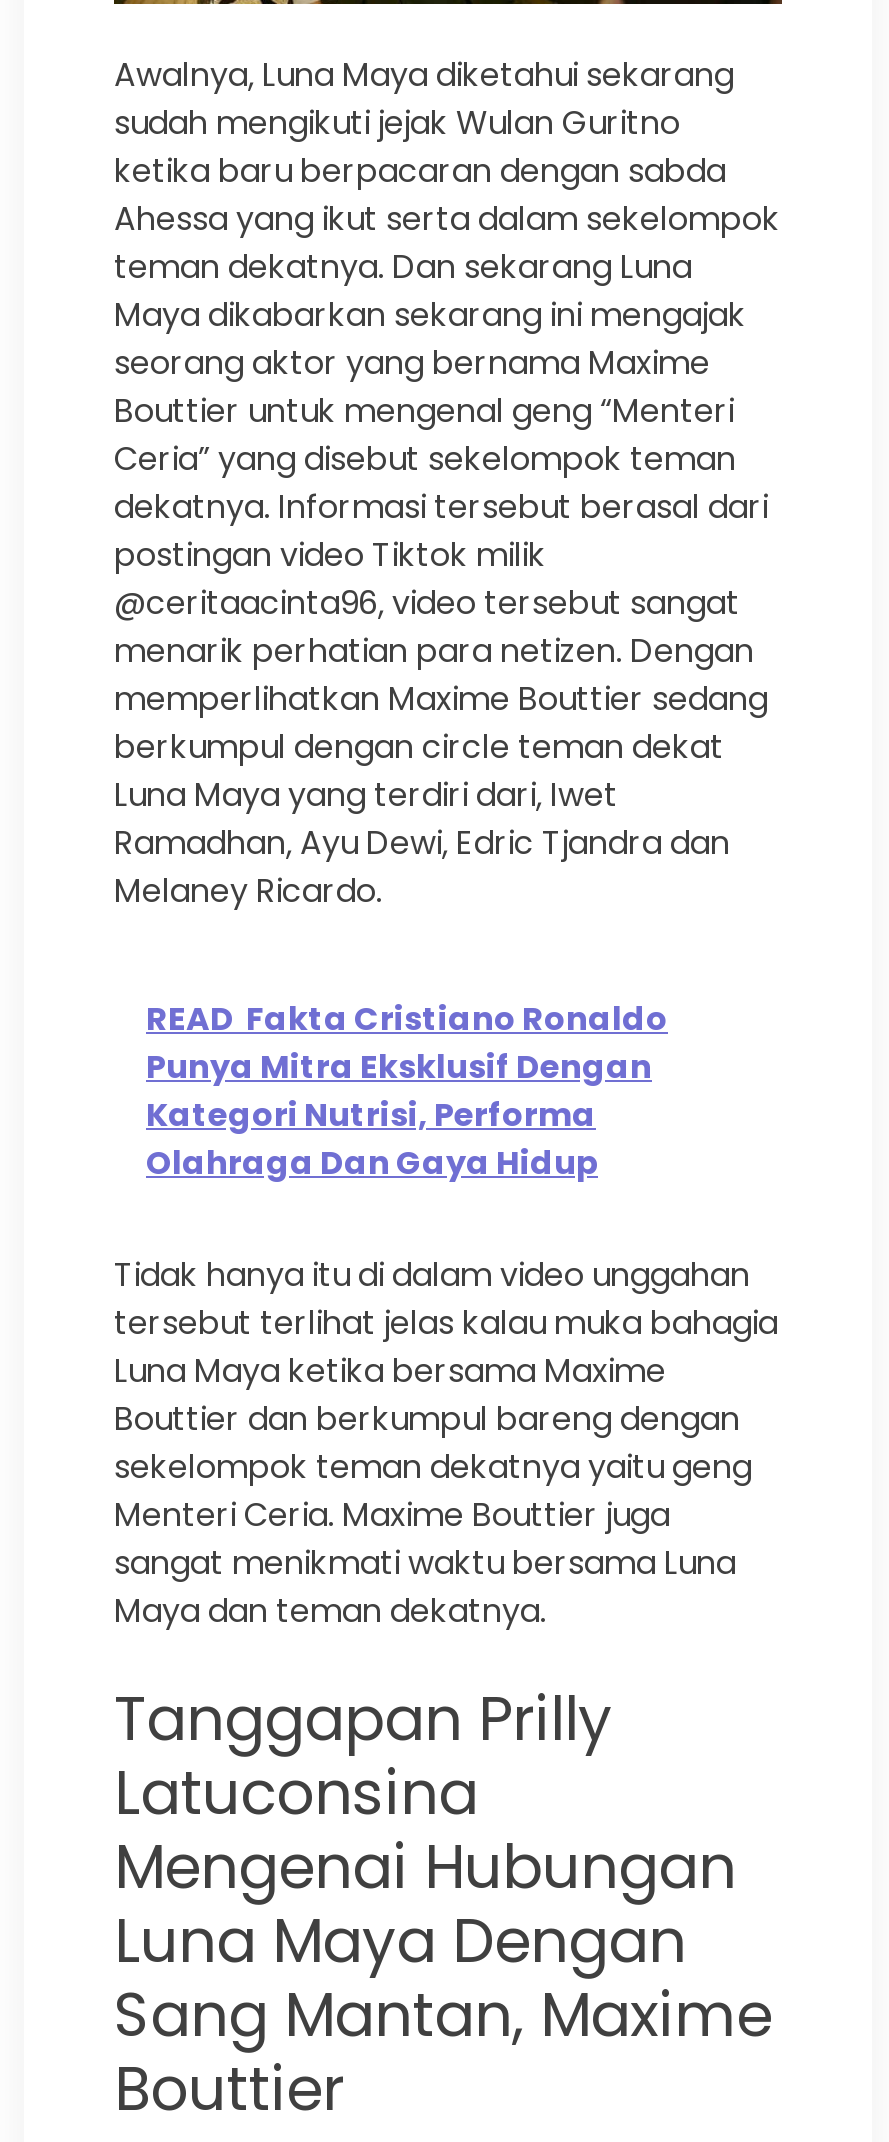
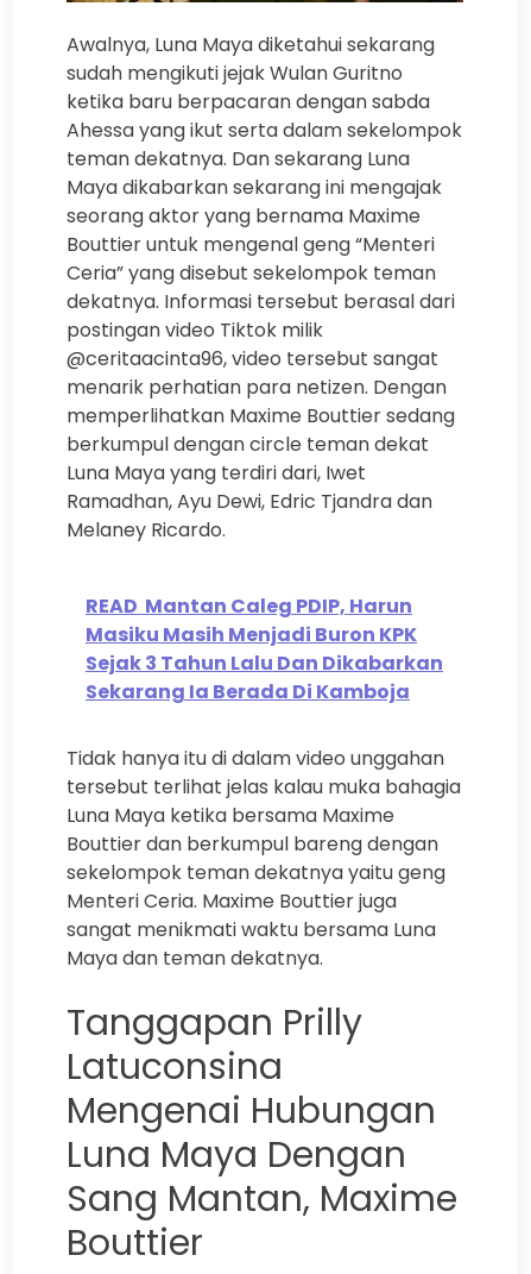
[146,996,668,1186] READ Fakta Cristiano Ronaldo | Punya Mitra Eksklusif Dengan | Kategori Nutrisi, Performa | Olahraga Dan Gaya Hidup -> [86,593,443,706] READ Mantan Caleg PDIP, Harun | Masiku Masih Menjadi Buron KPK | Sejak 3 Tahun Lalu Dan Dikabarkan | Sekarang Ia Berada Di Kamboja

